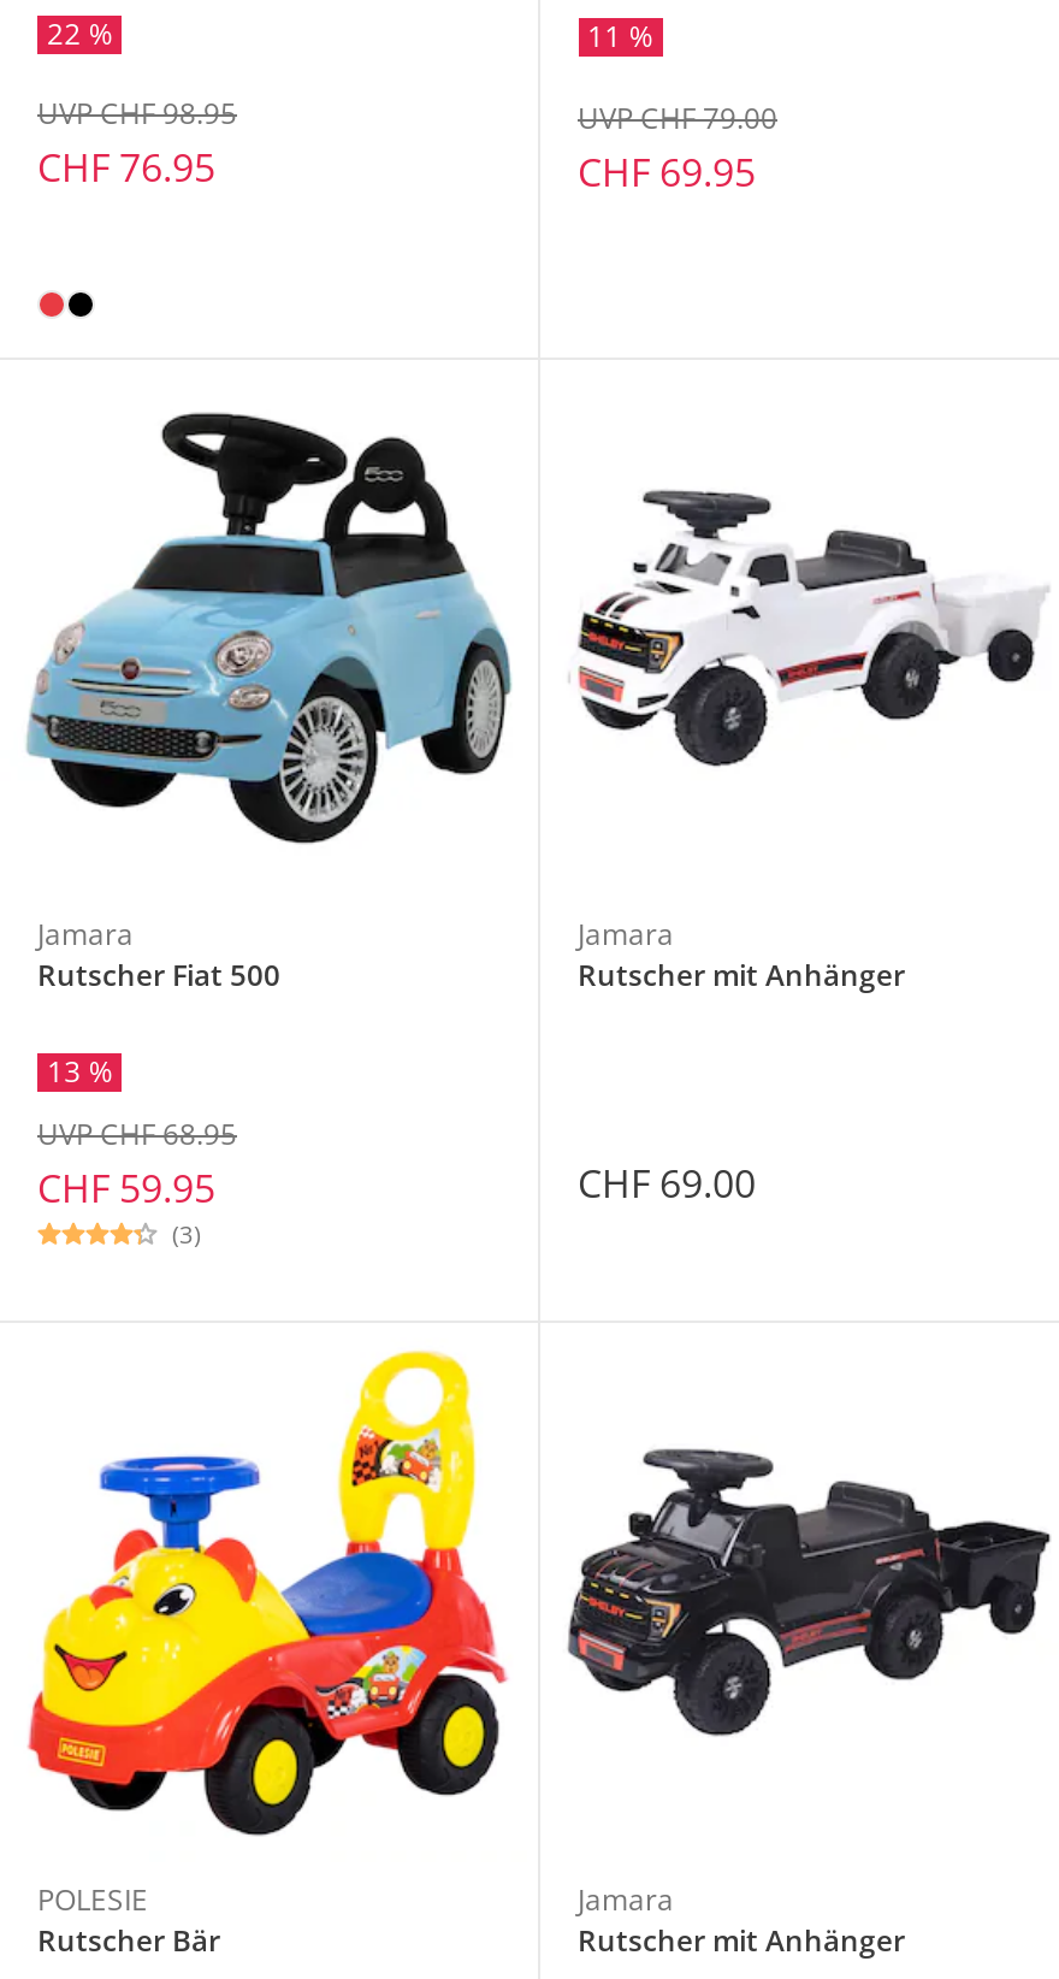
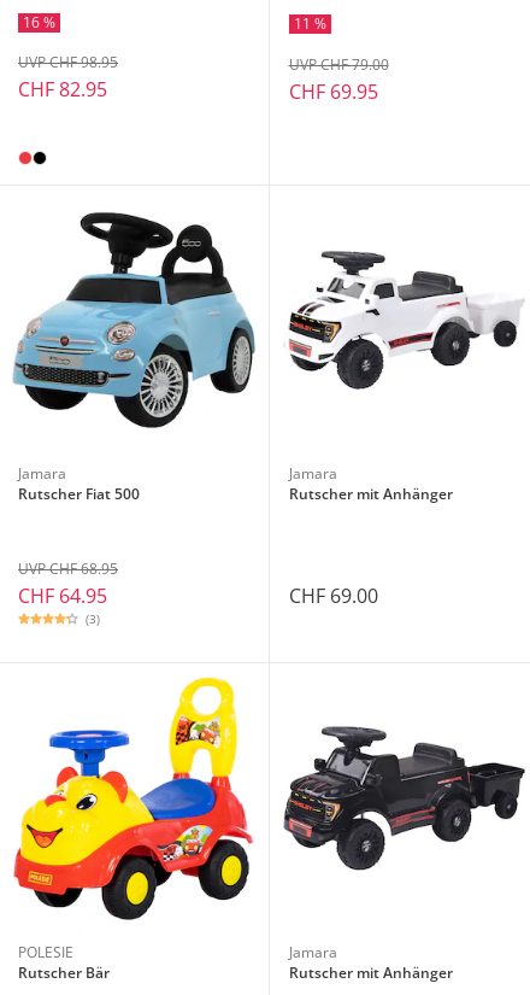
[47,14,113,55] 22 % -> [23,13,56,33] 16 %
[37,142,215,195] CHF 76.95 -> [18,76,107,103] CHF 82.95
[37,1050,215,1214] 13 % | CHF 59.95 -> [18,582,107,609] CHF 64.95

